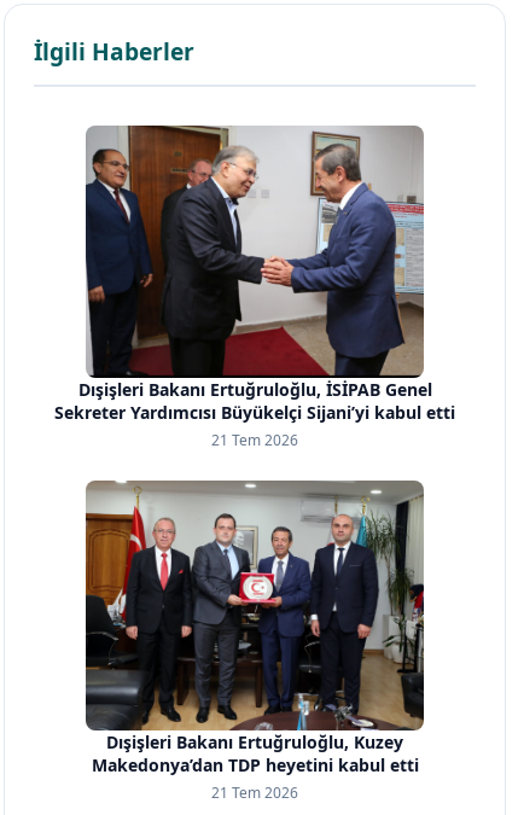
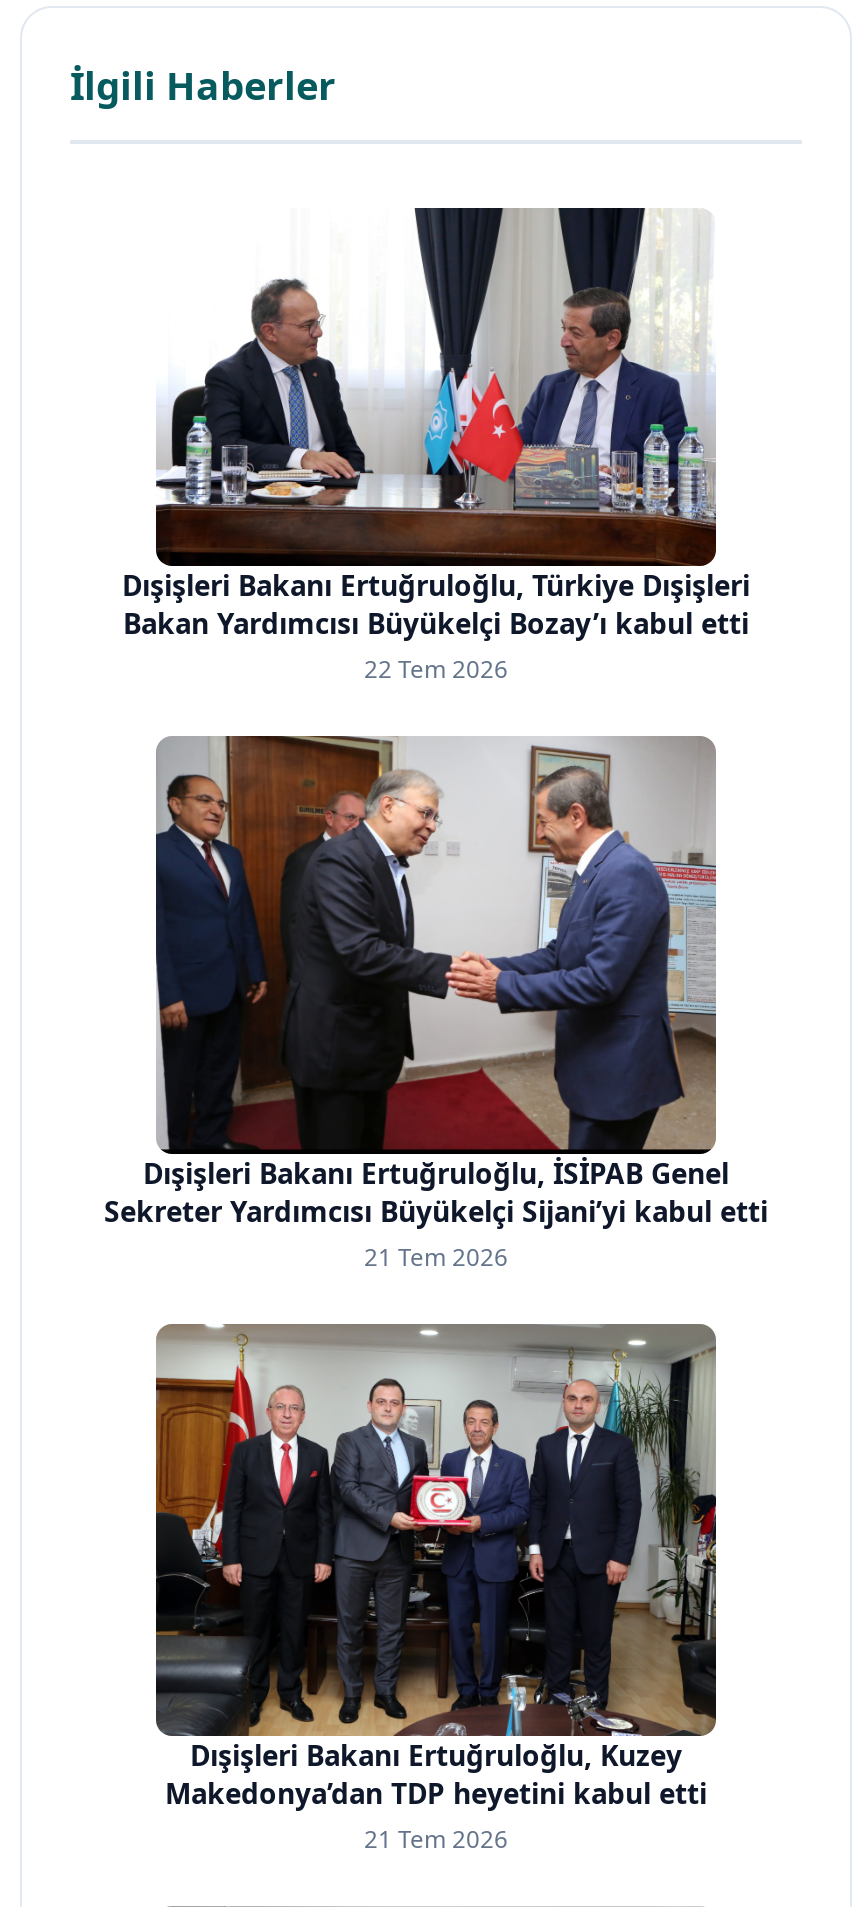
none -> [122,206,750,685] [image] | Dışişleri Bakanı Ertuğruloğlu, Türkiye Dışişleri | Bakan Yardımcısı Büyükelçi Bozay’ı kabul etti | 22 Tem 2026

